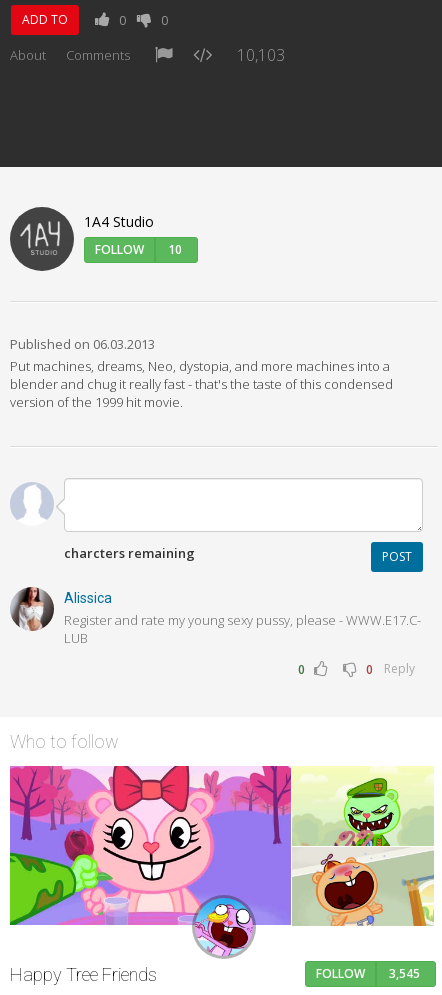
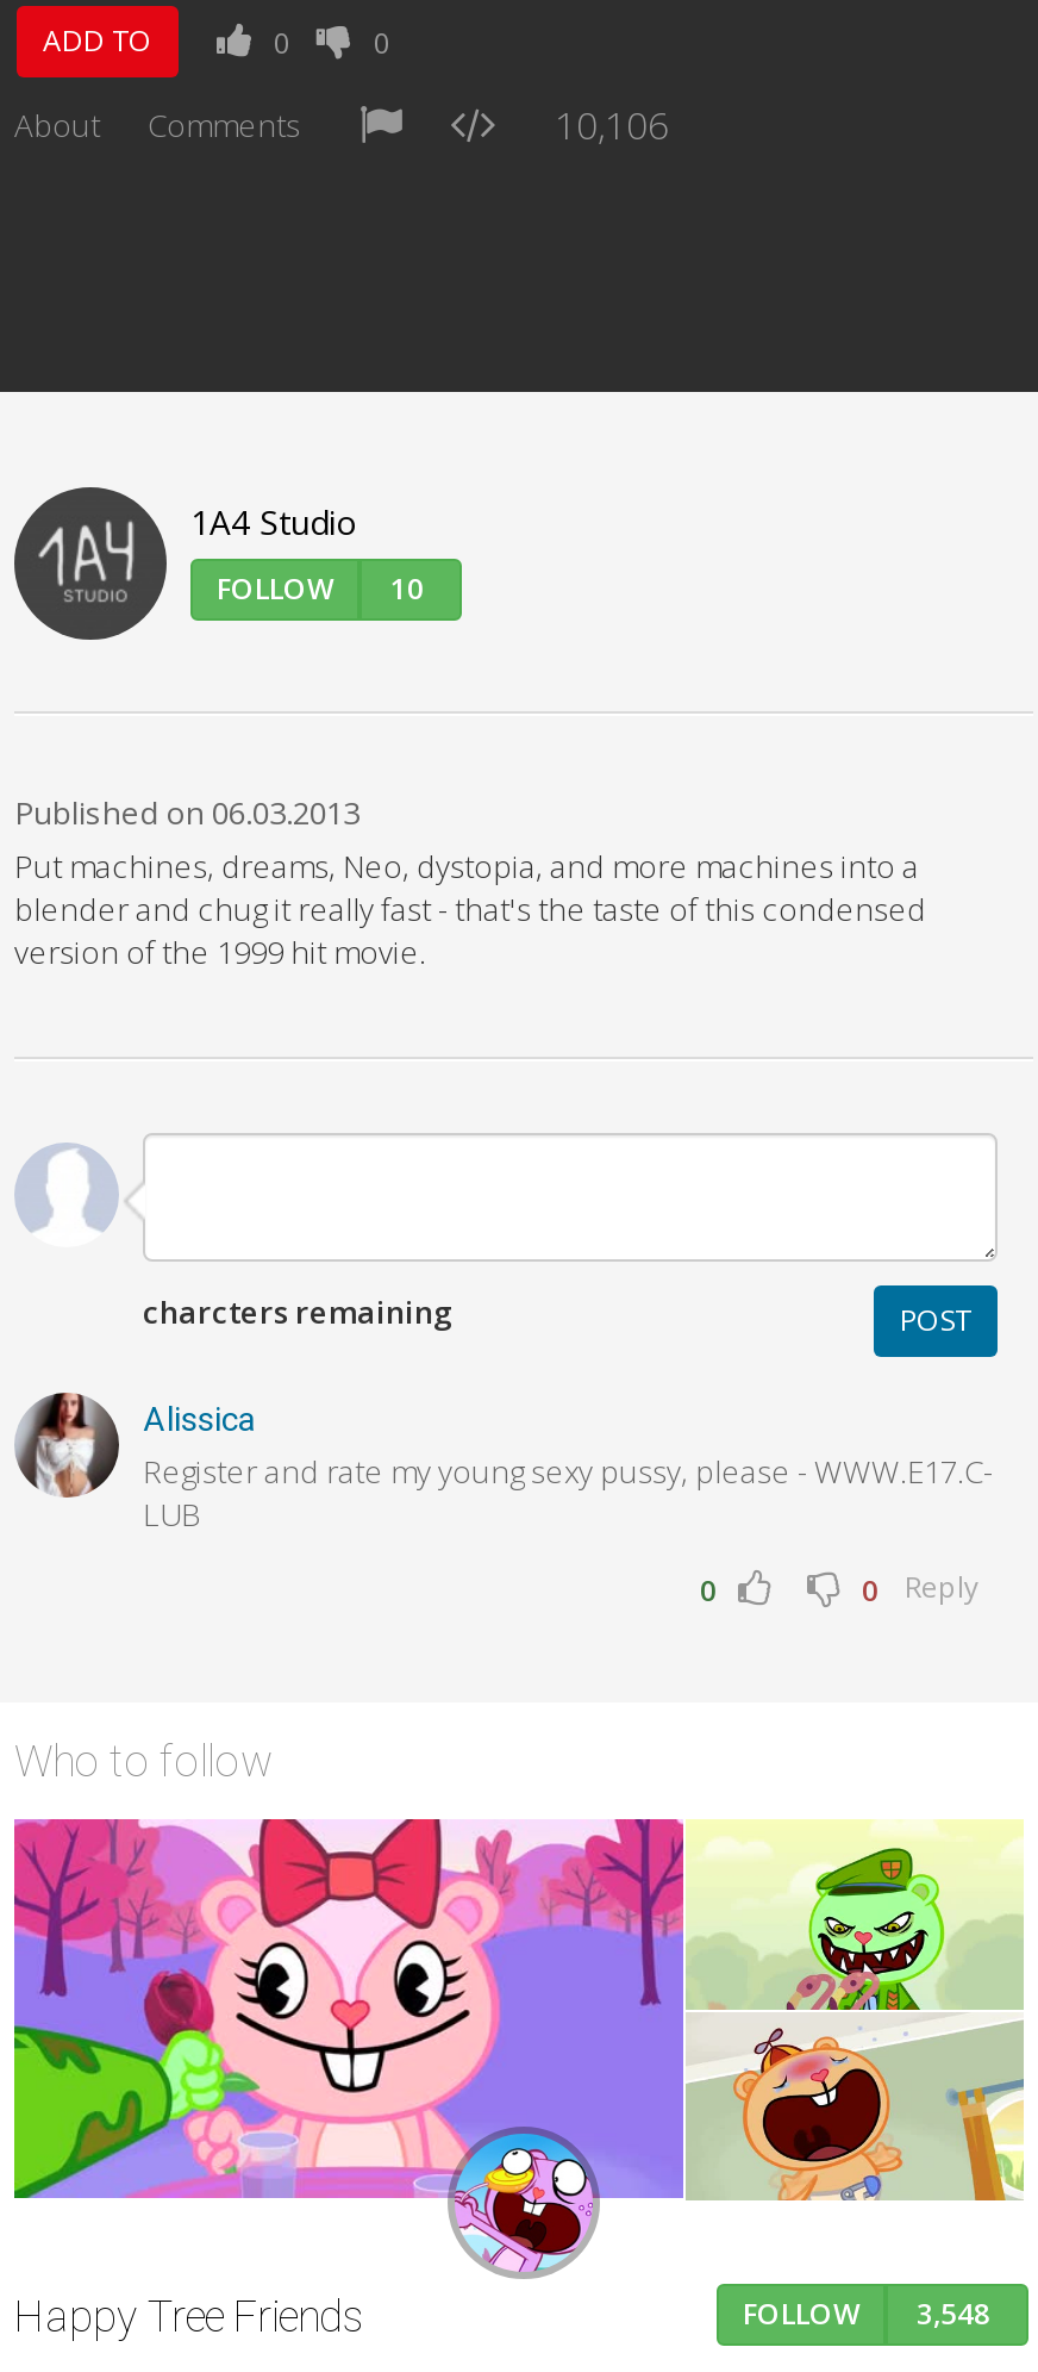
[237,44,285,66] 10,103 -> [555,98,669,151] 10,106
[316,965,420,982] FOLLOW 3,545 -> [743,2294,990,2334] FOLLOW 3,548

